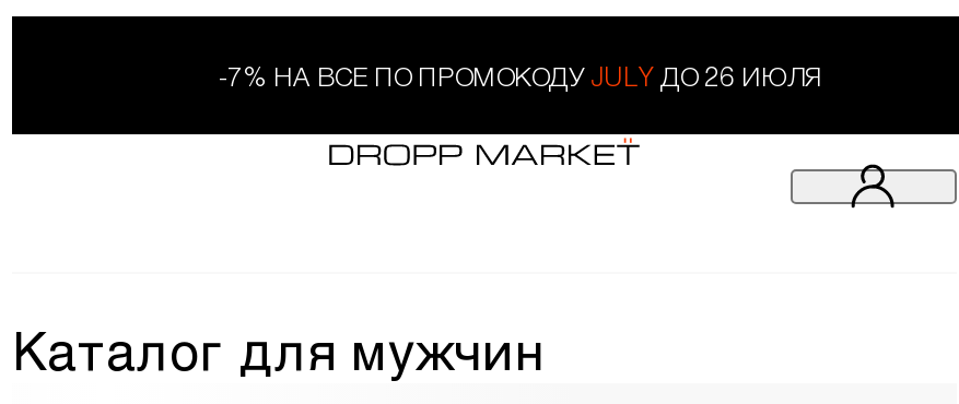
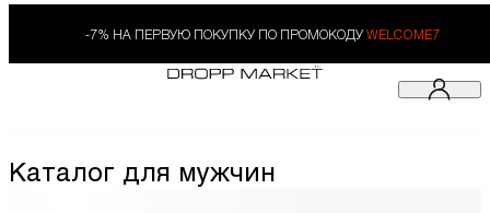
[219,60,820,91] -7% НА ВСЕ ПО ПРОМОКОДУ JULY ДО 26 ИЮЛЯ -> [85,26,440,42] -7% НА ПЕРВУЮ ПОКУПКУ ПО ПРОМОКОДУ WELCOME7

